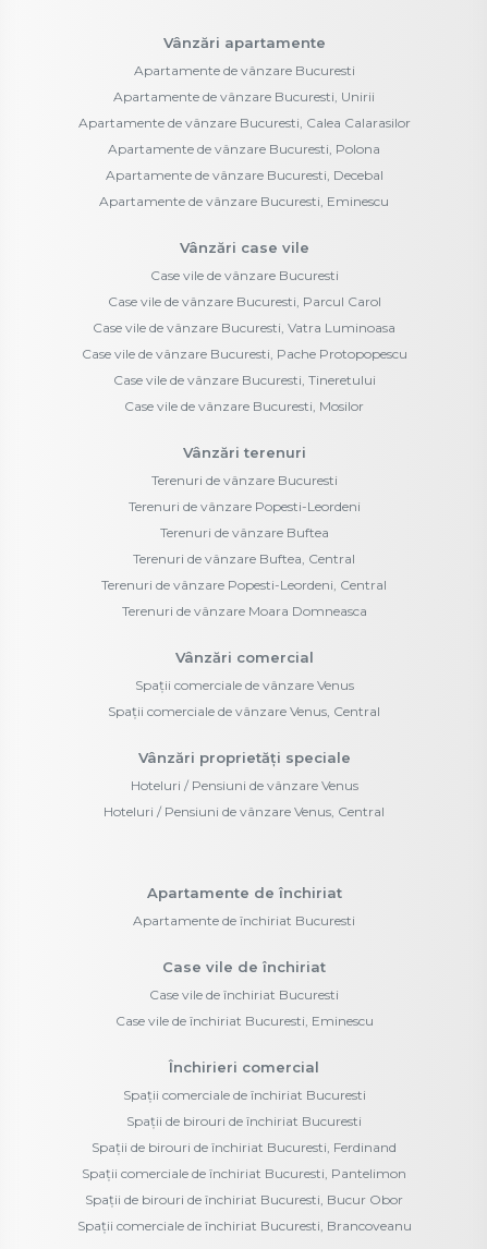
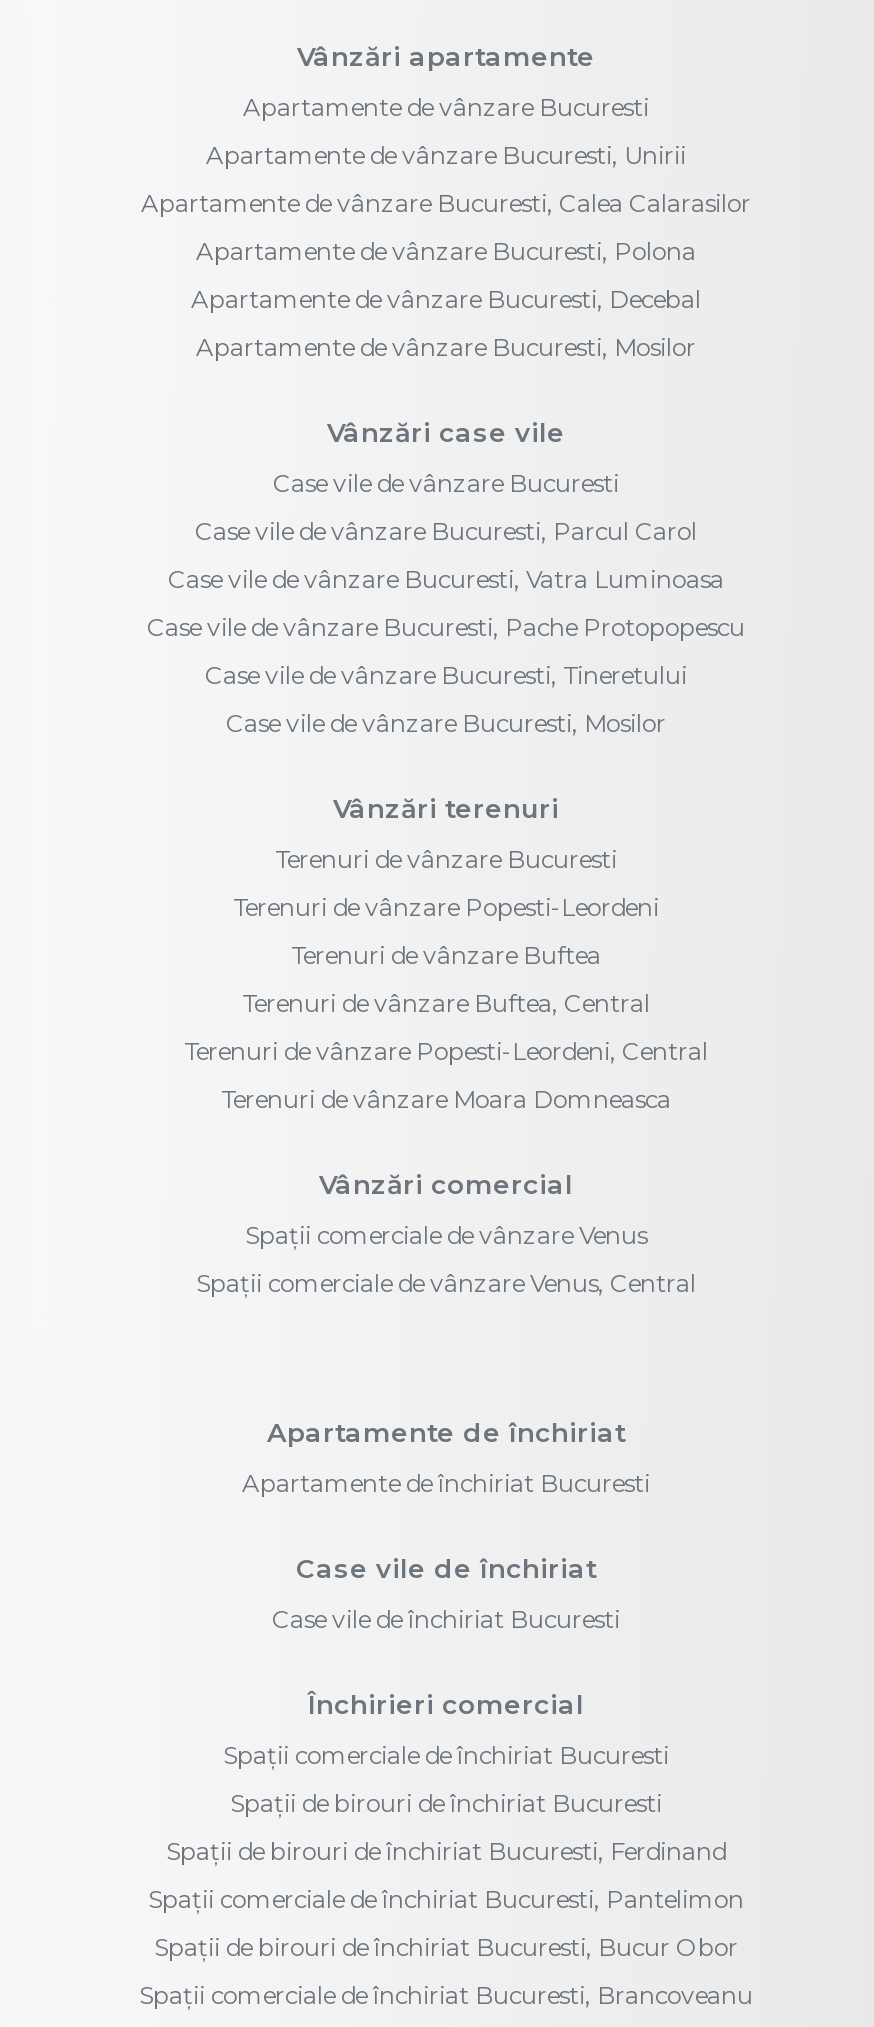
[99,193,389,210] Apartamente de vânzare Bucuresti, Eminescu -> [196,333,696,363] Apartamente de vânzare Bucuresti, Mosilor
[104,749,385,820] Vânzări proprietăți speciale | Hoteluri / Pensiuni de vânzare Venus | Hoteluri / Pensiuni de vânzare Venus, Central -> none
[115,1013,373,1029] Case vile de închiriat Bucuresti, Eminescu -> none

